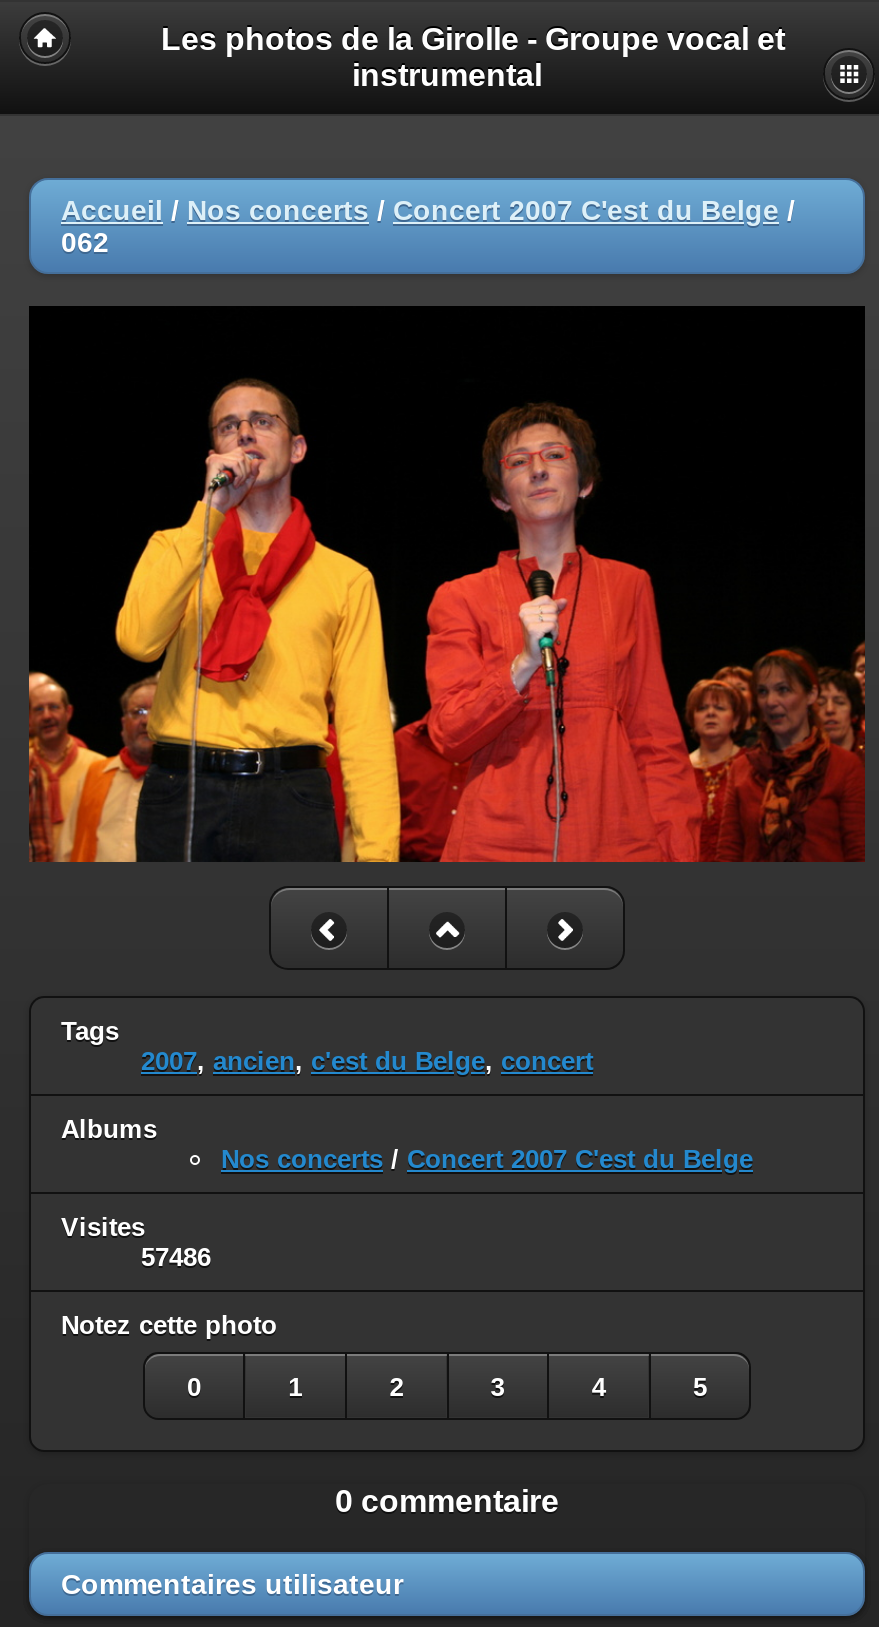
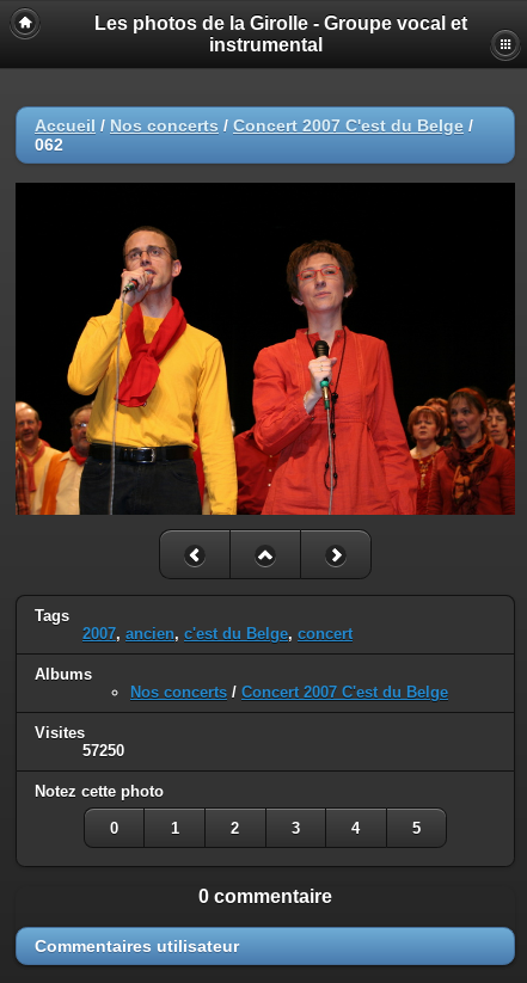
[141,1242,211,1272] 57486 -> [82,742,124,760] 57250

